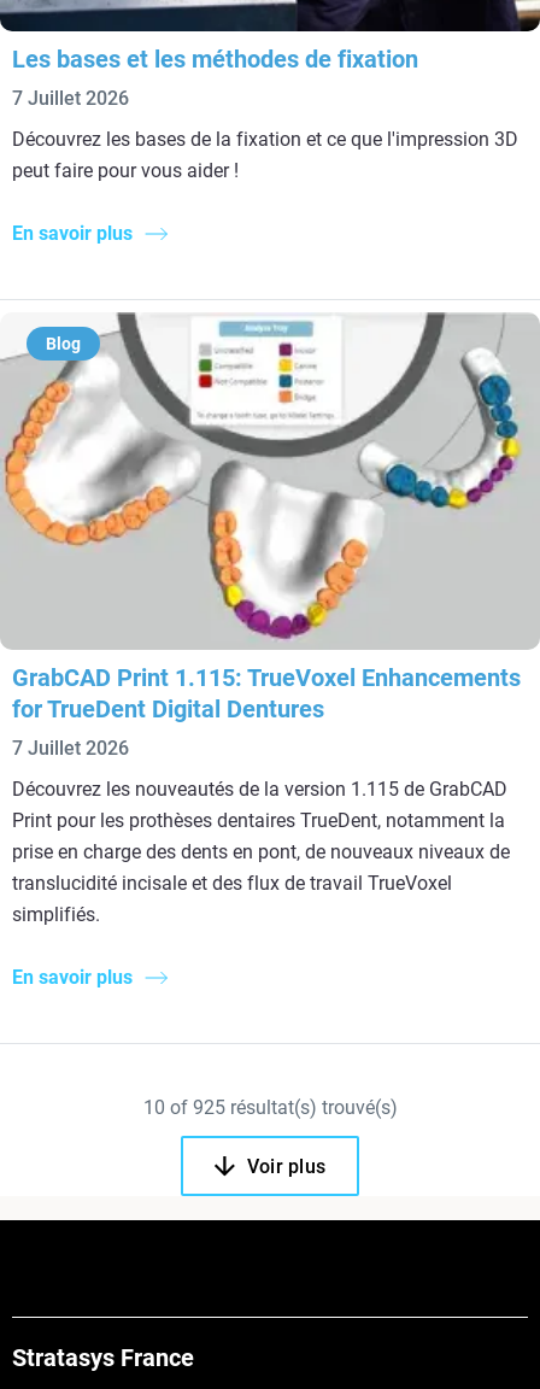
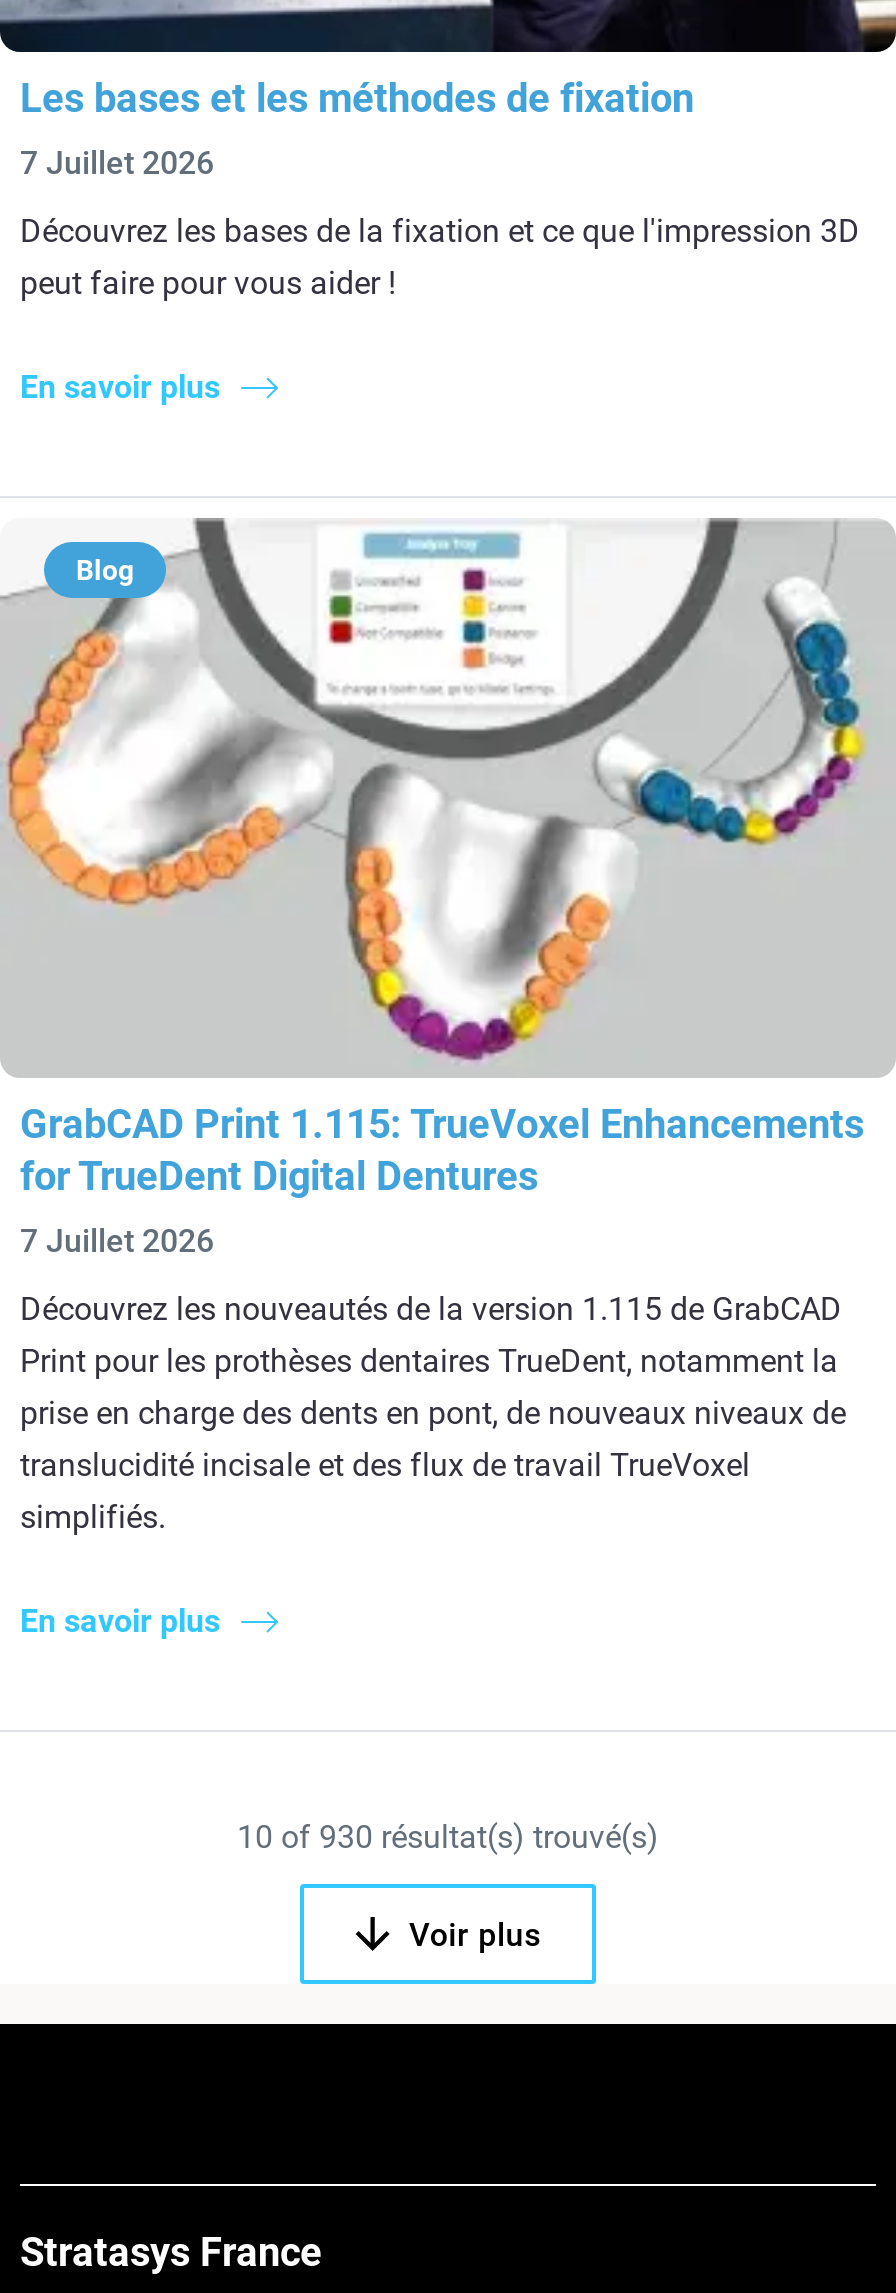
[143,1096,397,1119] 10 of 925 résultat(s) trouvé(s) -> [237,1819,659,1857] 10 of 930 résultat(s) trouvé(s)

